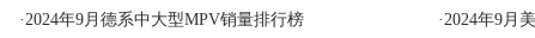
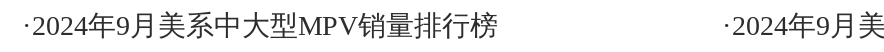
[19,11,304,28] ·2024年9月德系中大型MPV销量排行榜 -> [22,11,498,41] ·2024年9月美系中大型MPV销量排行榜

